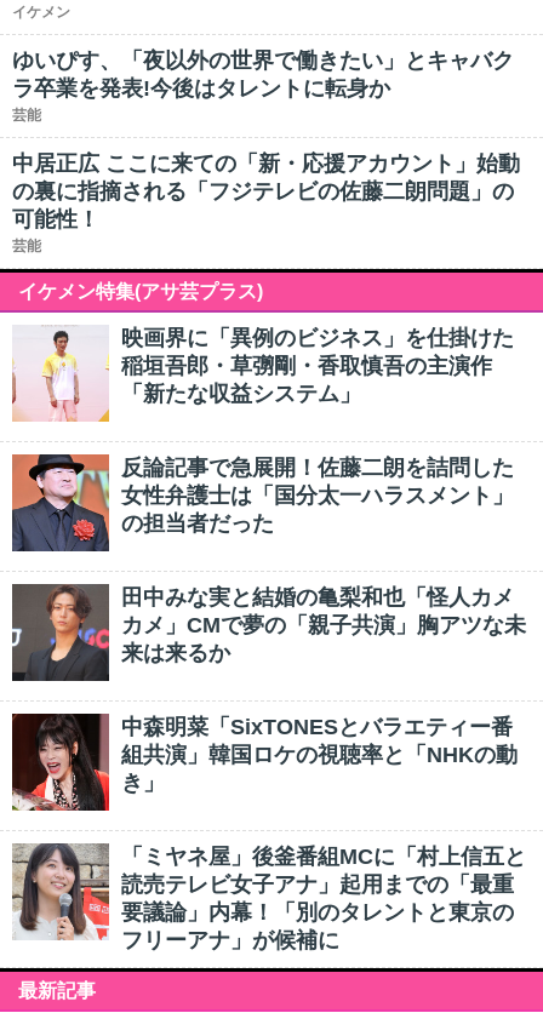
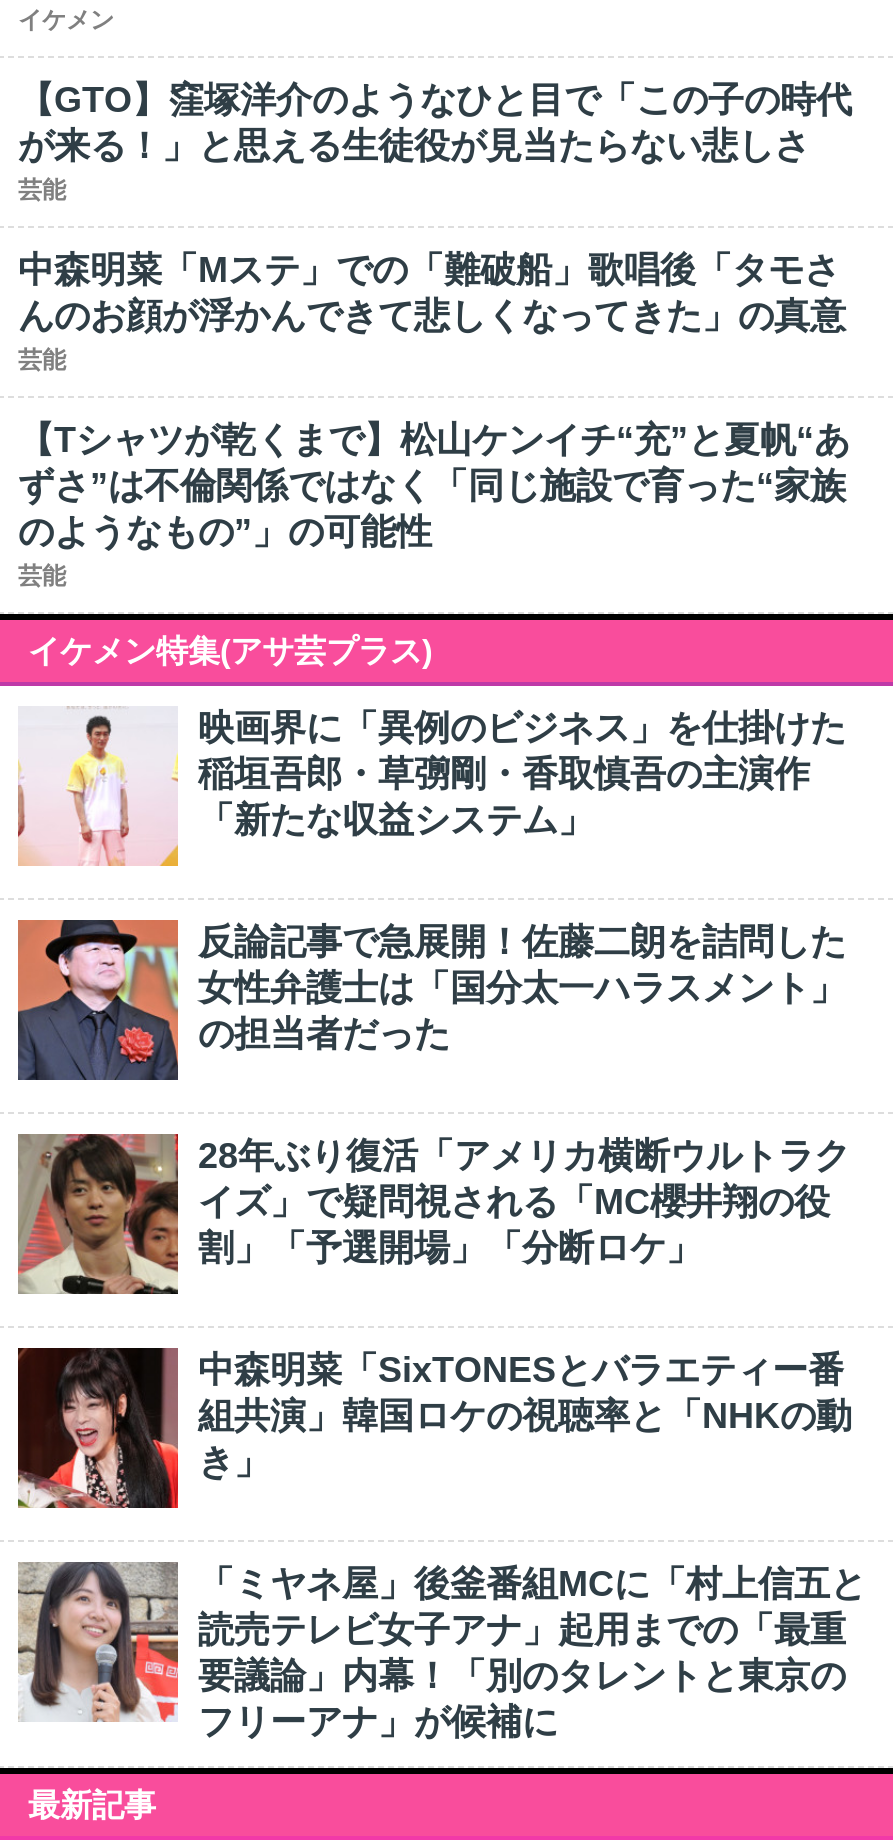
[12,48,514,101] ゆいぴす、「夜以外の世界で働きたい」とキャバク | ラ卒業を発表!今後はタレントに転身か -> [18,80,852,166] 【GTO】窪塚洋介のようなひと目で「この子の時代 | が来る！」と思える生徒役が見当たらない悲しさ
[12,151,520,231] 中居正広 ここに来ての「新・応援アカウント」始動 | の裏に指摘される「フジテレビの佐藤二朗問題」の | 可能性！ -> [18,250,850,552] 中森明菜「Mステ」での「難破船」歌唱後「タモさ | んのお顔が浮かんできて悲しくなってきた」の真意 | 芸能 | 【Tシャツが乾くまで】松山ケンイチ“充”と夏帆“あ | ずさ”は不倫関係ではなく「同じ施設で育った“家族 | のようなもの”」の可能性
[11,584,526,682] [image] | 田中みな実と結婚の亀梨和也「怪人カメ | カメ」CMで夢の「親子共演」胸アツな未 | 来は来るか -> [16,1134,850,1296] [image] | 28年ぶり復活「アメリカ横断ウルトラク | イズ」で疑問視される「MC櫻井翔の役 | 割」「予選開場」「分断ロケ」

